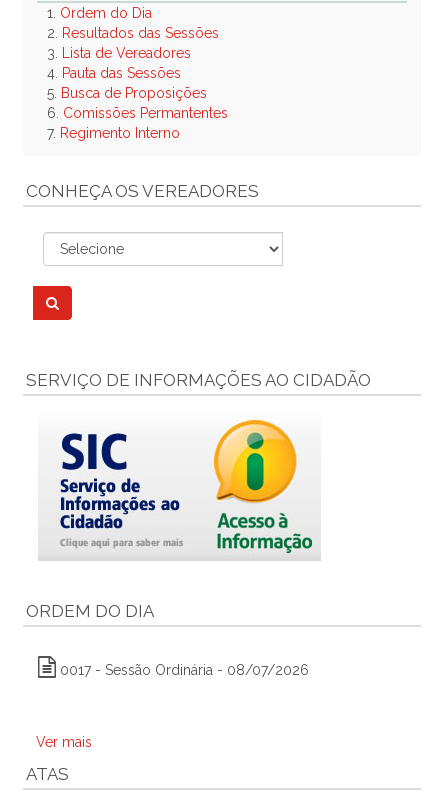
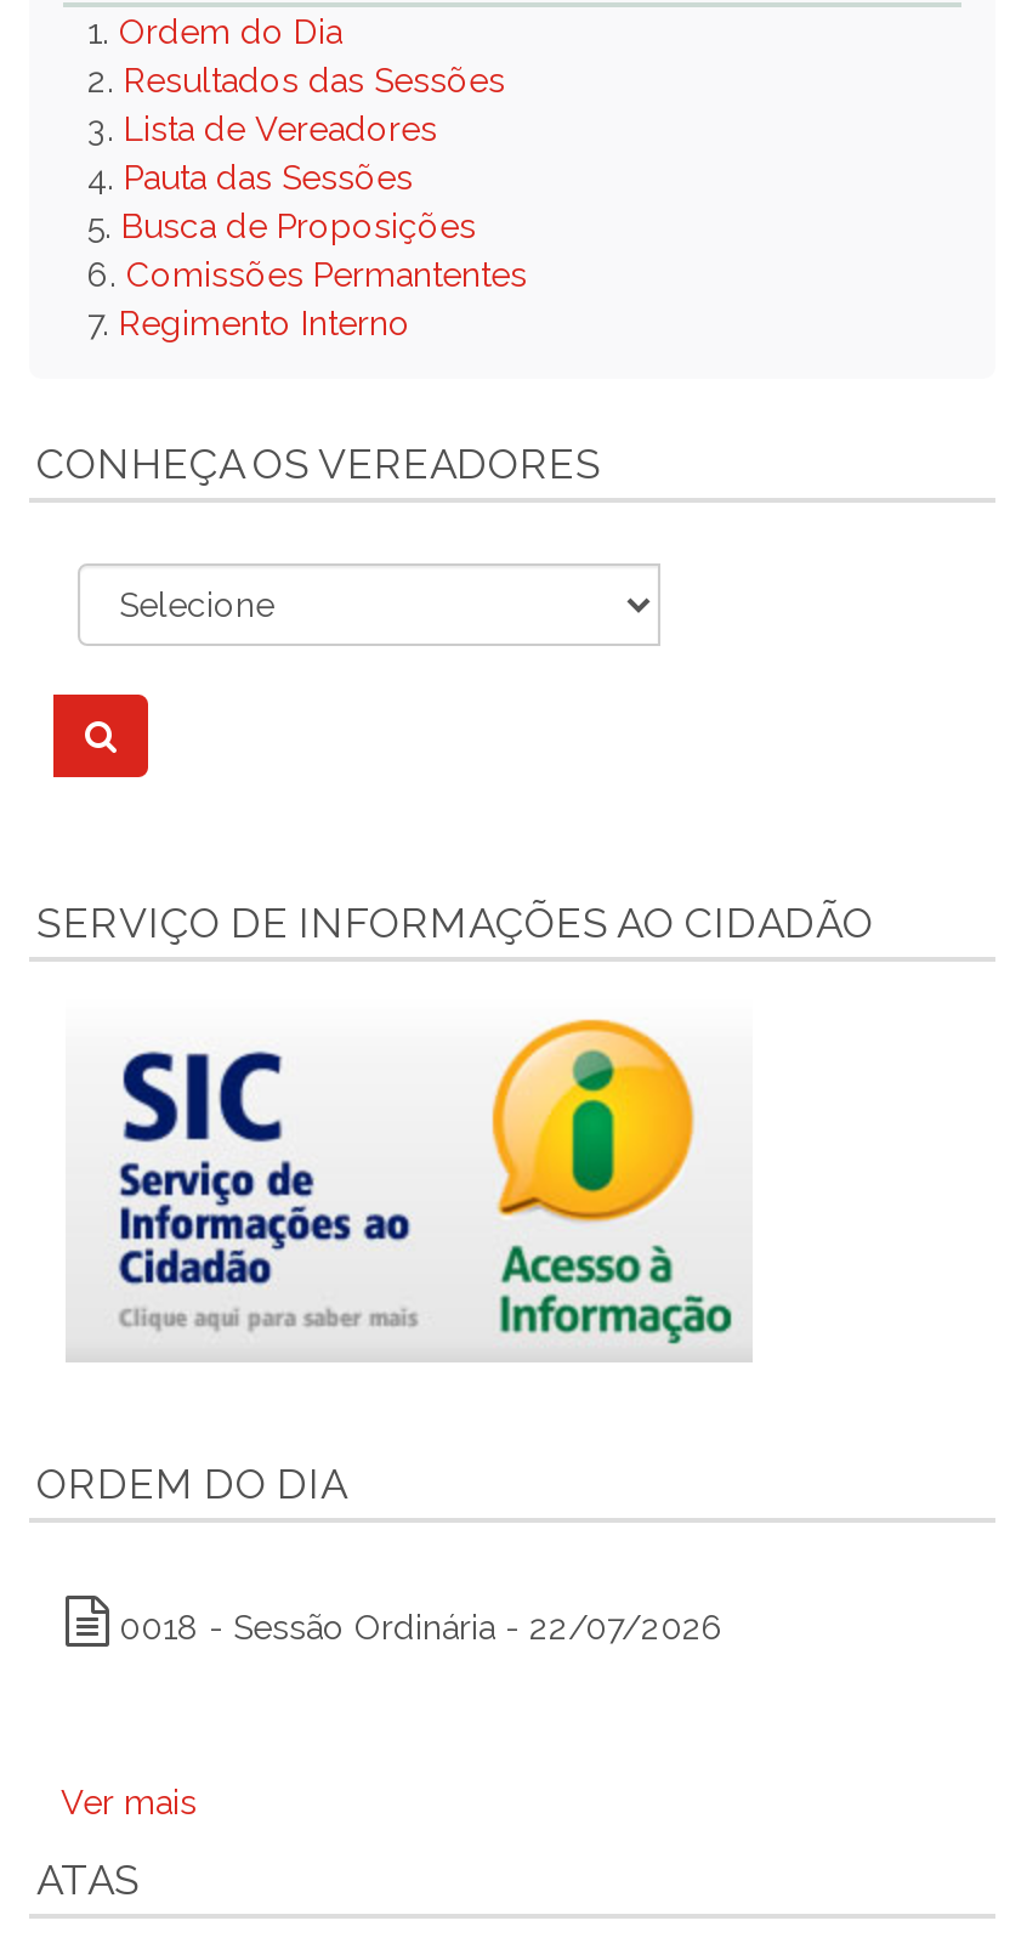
[56,662,309,678] 0017 - Sessão Ordinária - 08/07/2026 -> [109,1608,724,1647] 0018 - Sessão Ordinária - 22/07/2026

